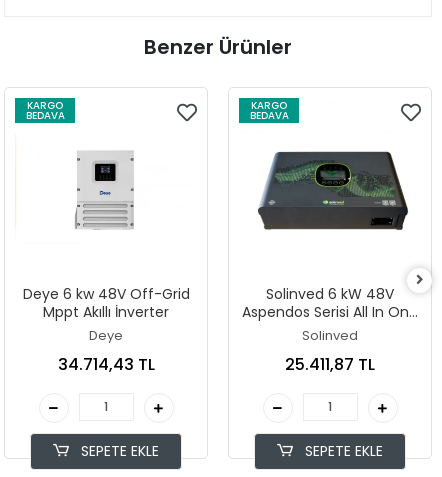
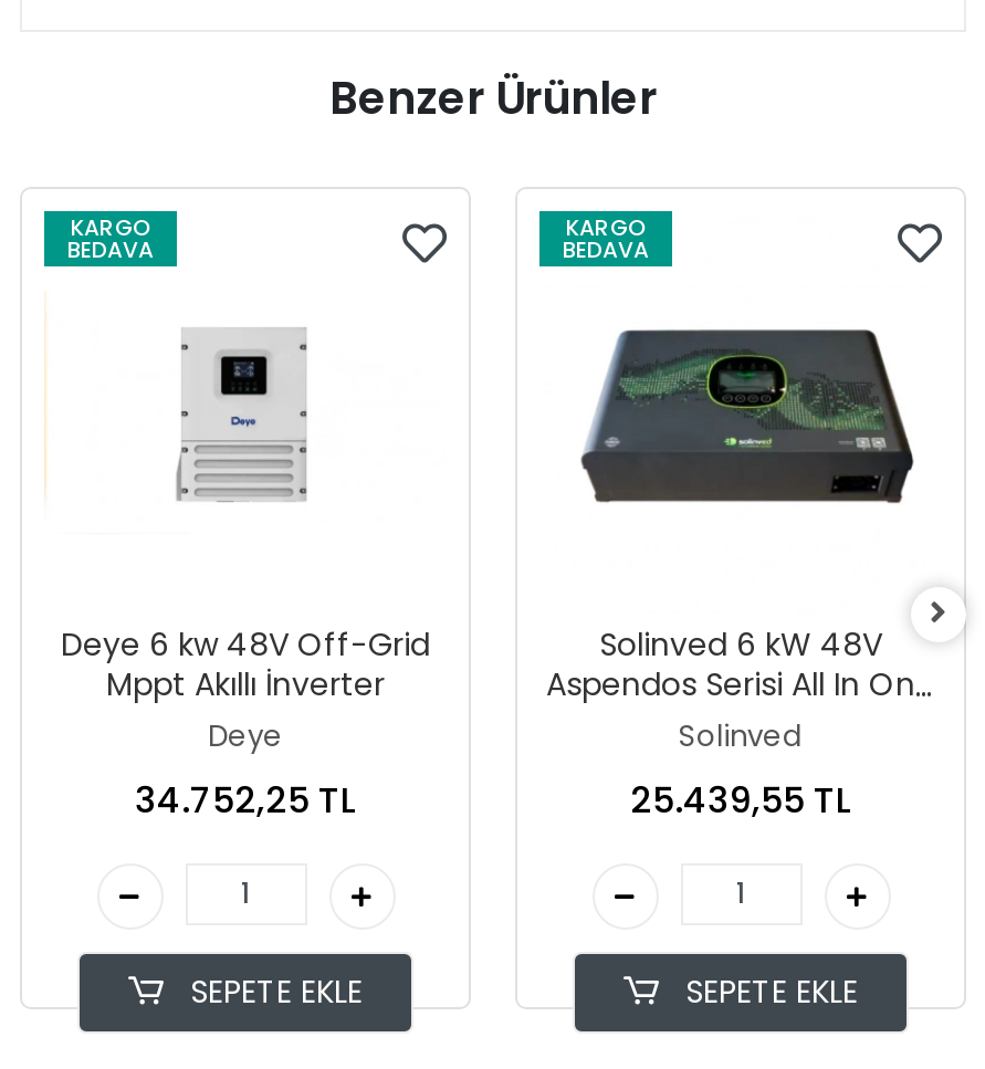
[57,353,154,376] 34.714,43 TL -> [135,774,356,825] 34.752,25 TL
[285,353,375,376] 25.411,87 TL -> [630,774,851,825] 25.439,55 TL

